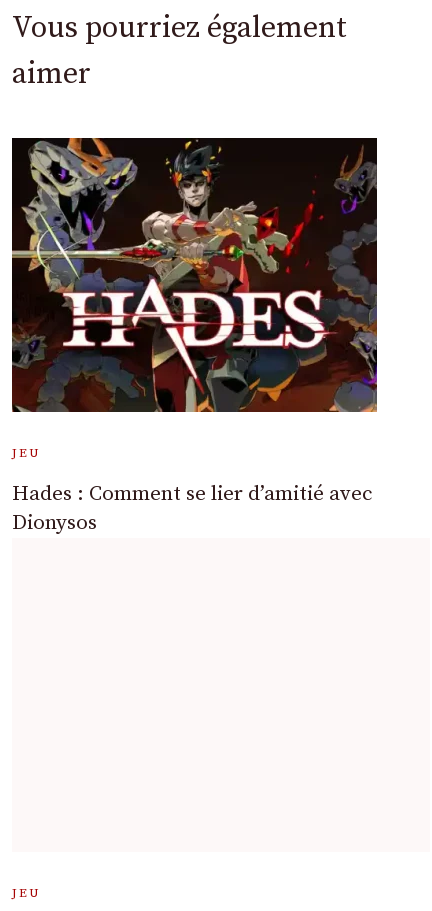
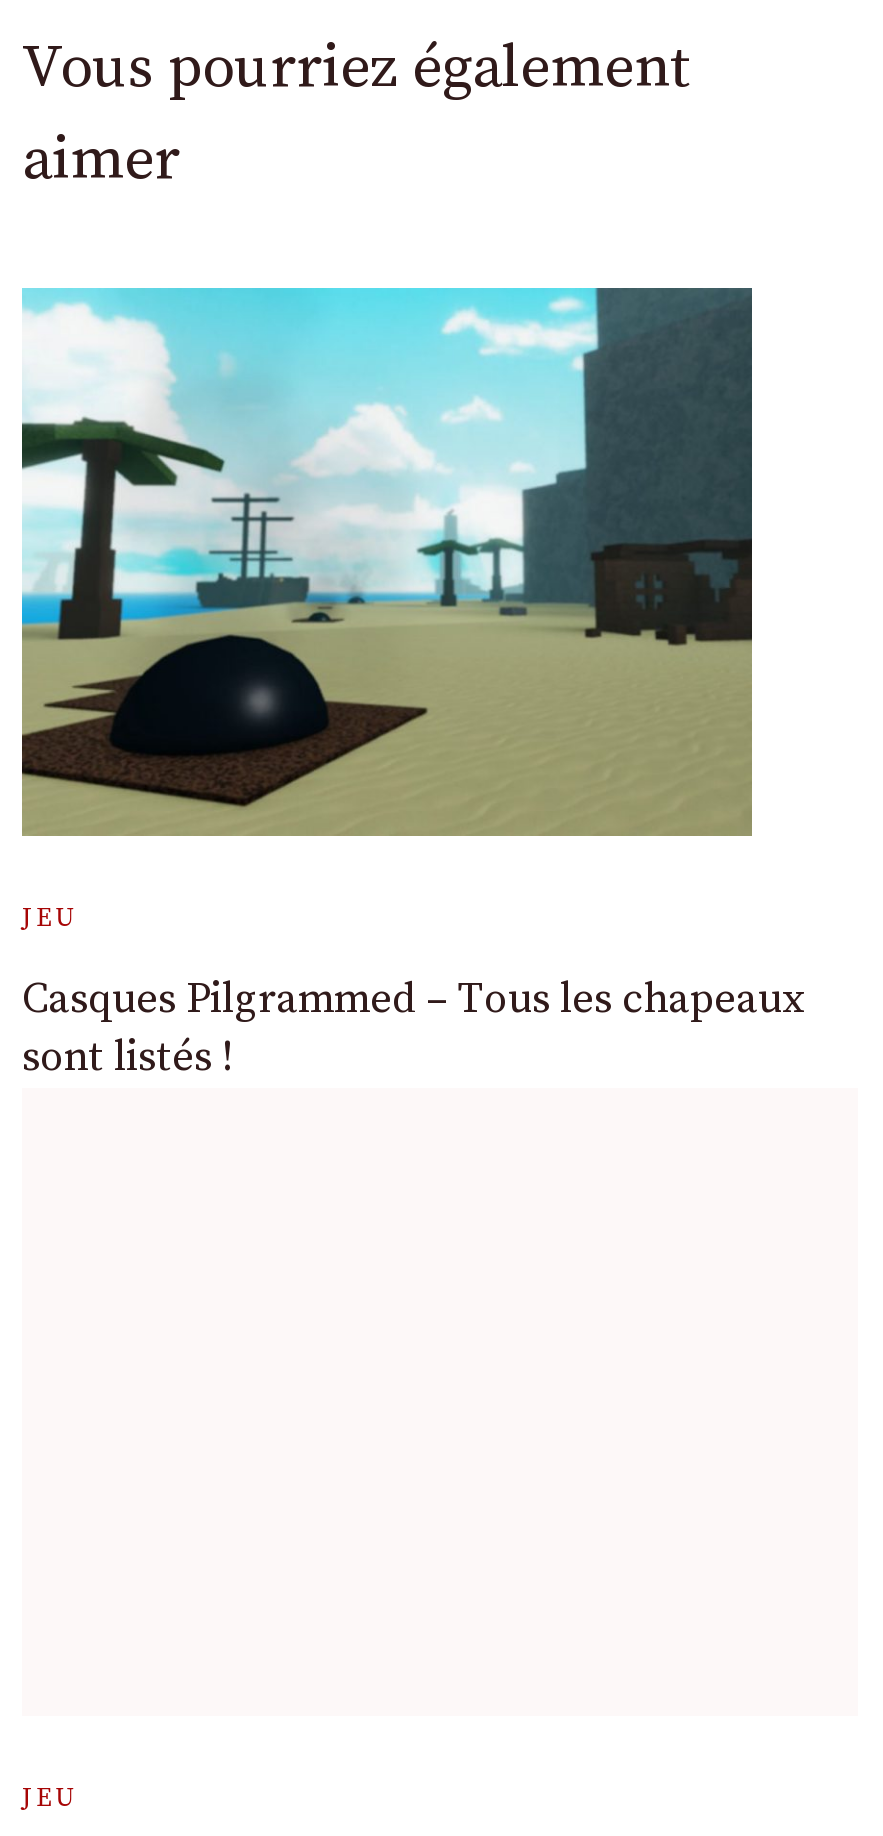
[11,137,378,413] [image] -> [20,287,754,837] [image]
[12,481,373,536] Hades : Comment se lier d’amitié avec | Dionysos -> [22,974,804,1084] Casques Pilgrammed – Tous les chapeaux | sont listés !

